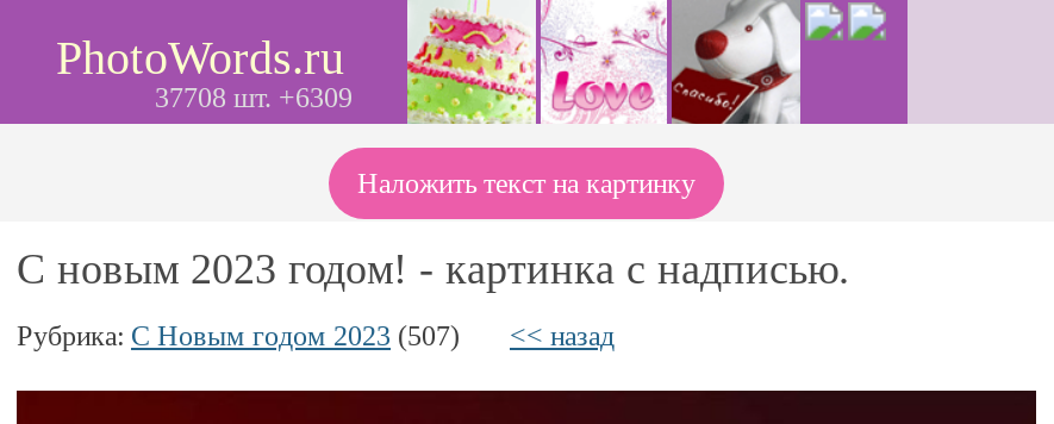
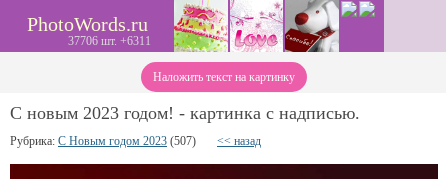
[155,81,353,114] 37708 шт. +6309 -> [68,34,151,48] 37706 шт. +6311

